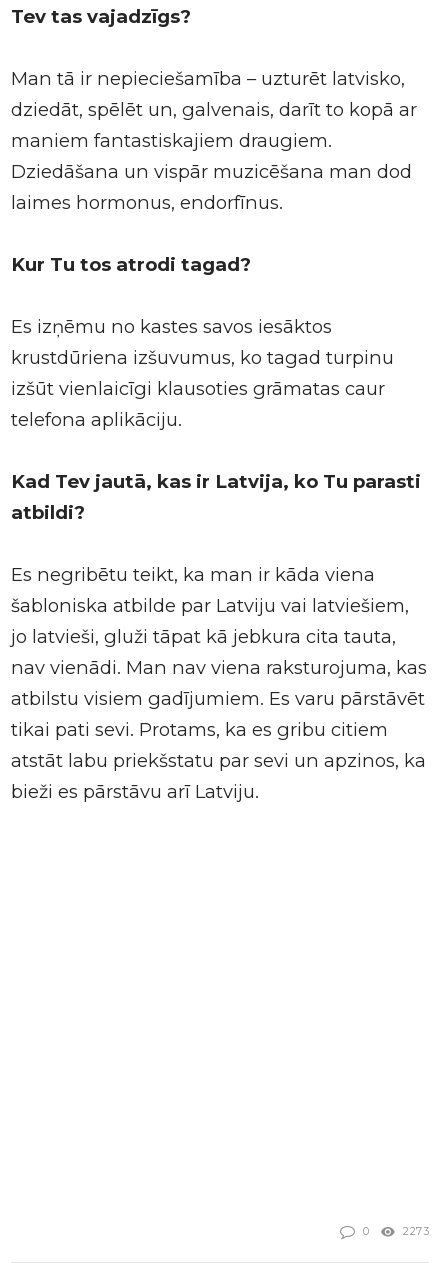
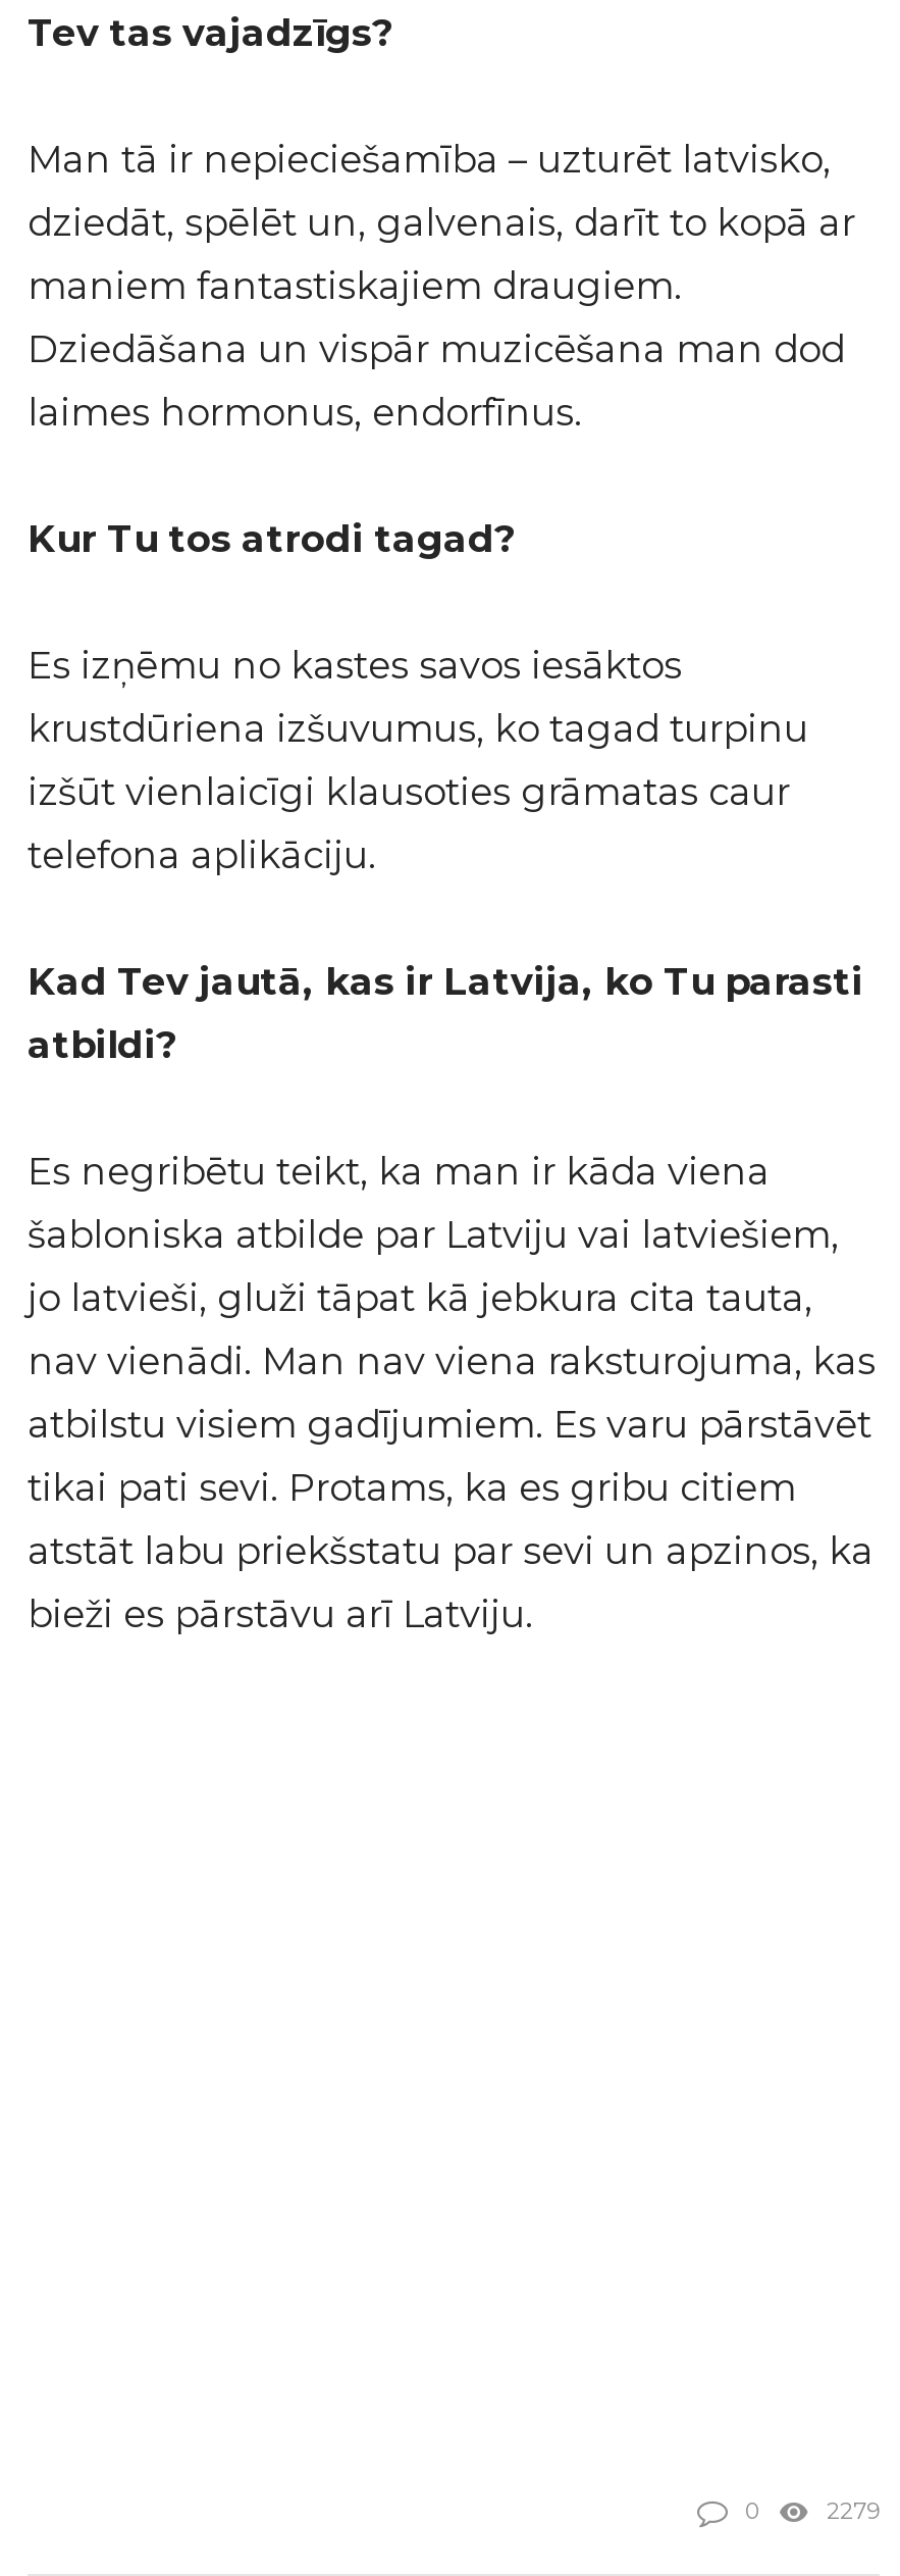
[403,1224,429,1238] 2273 -> [827,2496,880,2525] 2279

